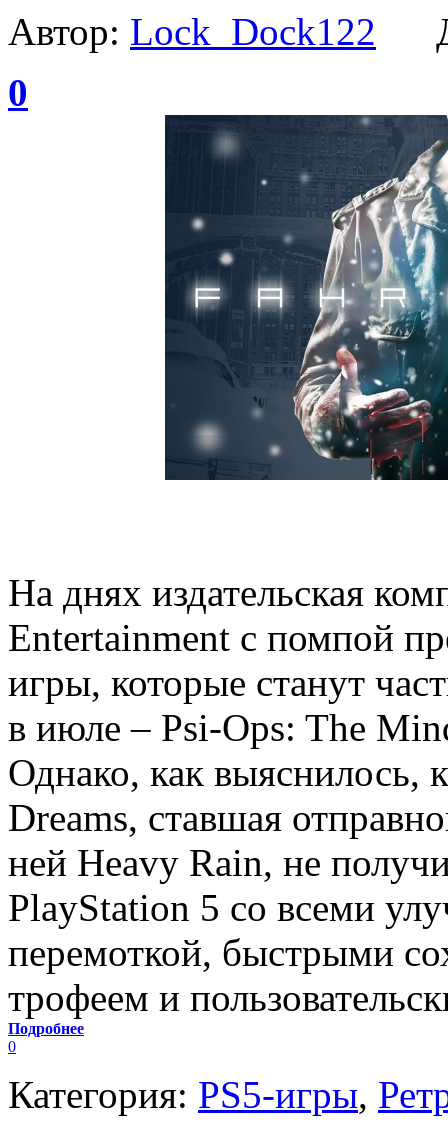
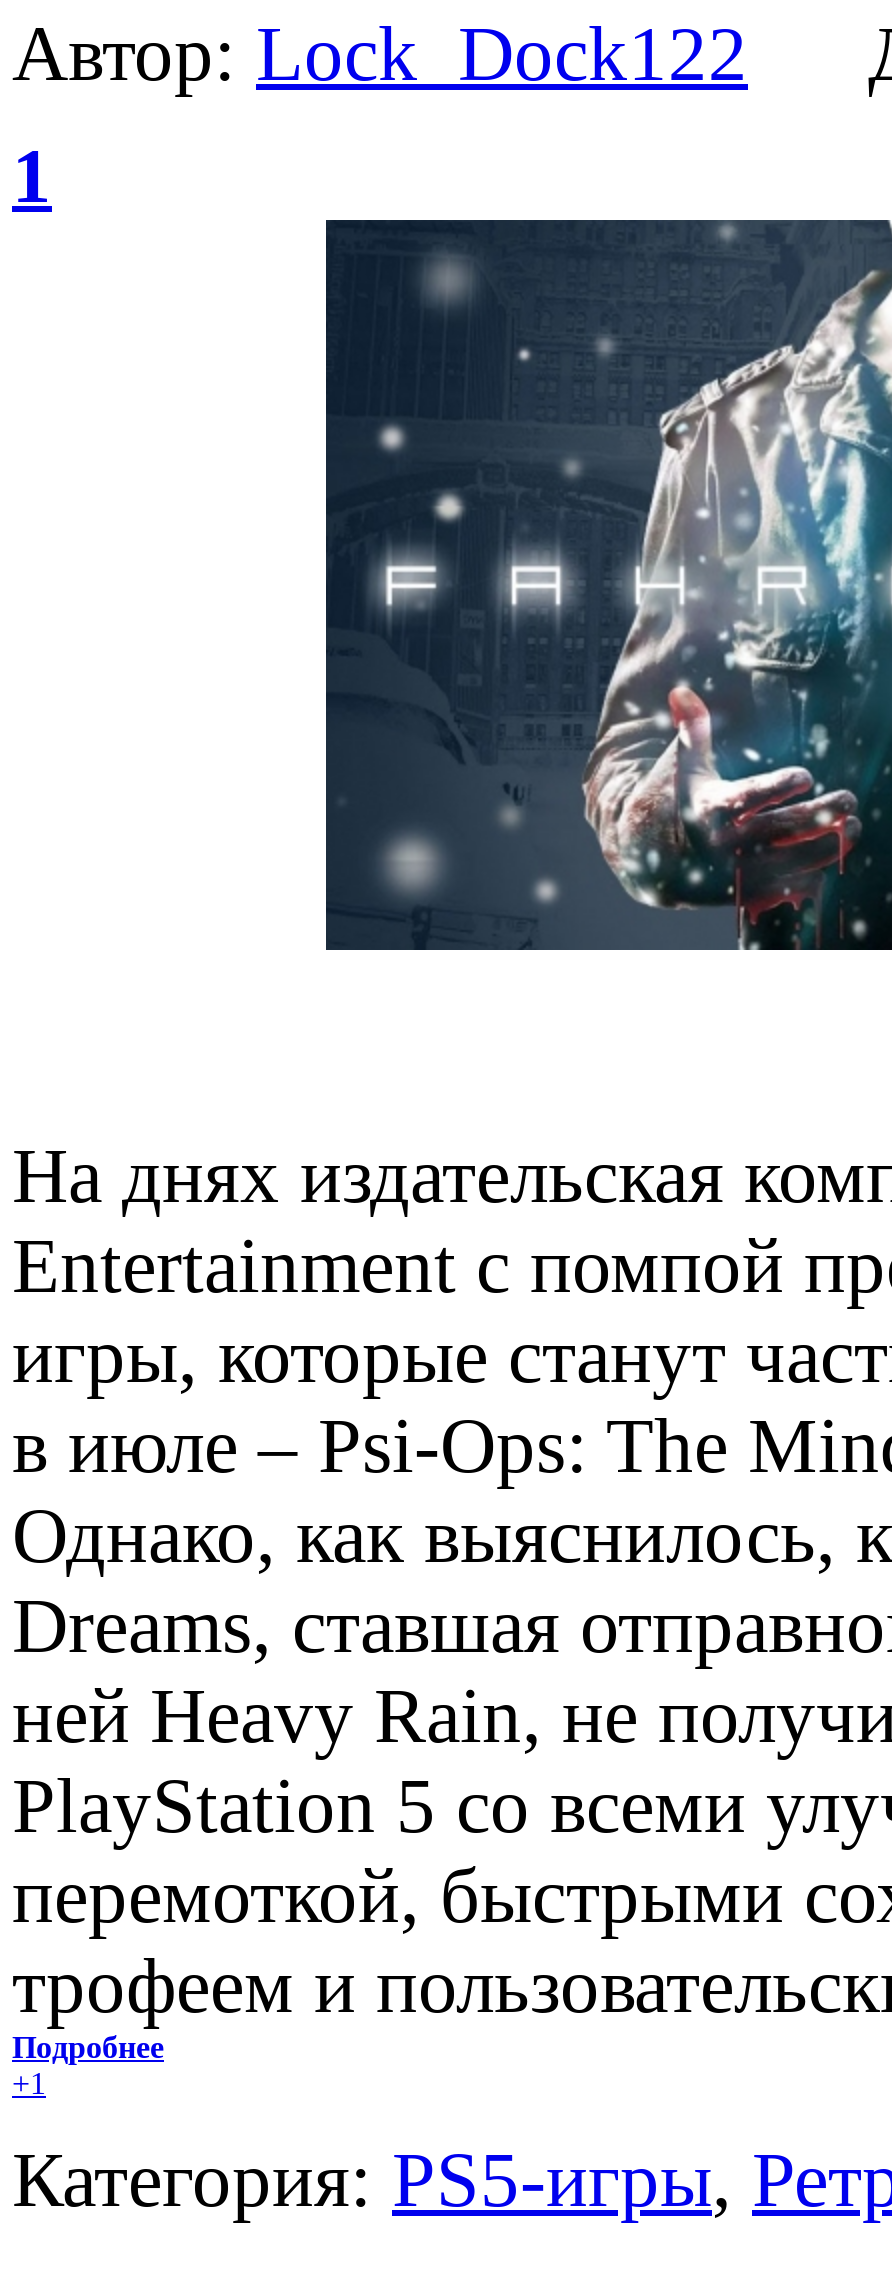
[8,71,28,114] 0 -> [12,132,52,218] 1
[8,1038,16,1055] 0 -> [12,2066,46,2100] +1

